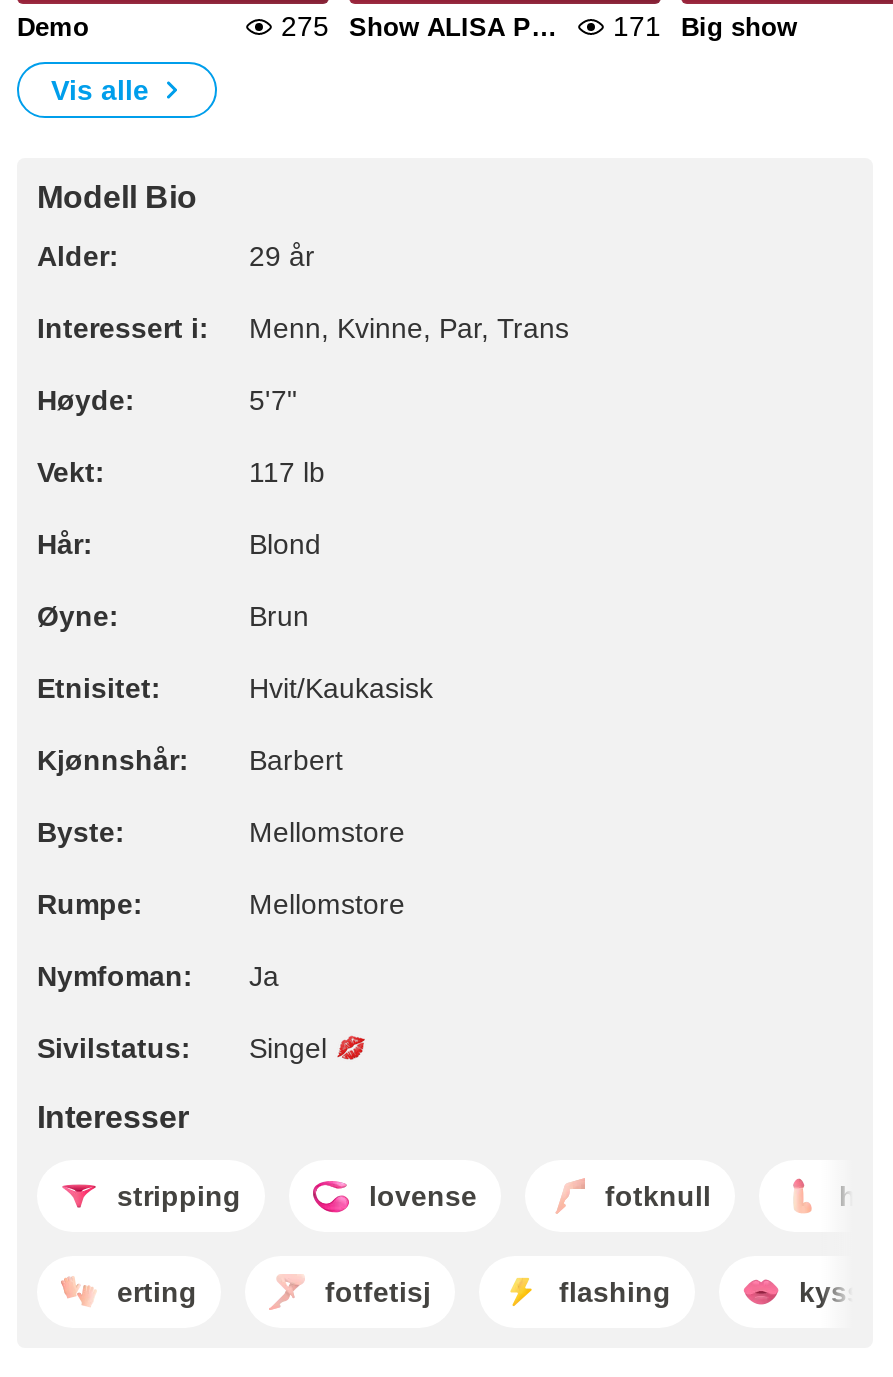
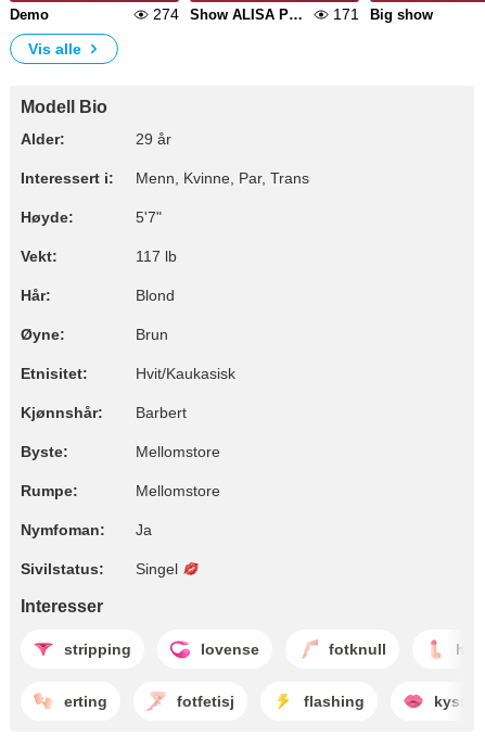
[281,10,329,42] 275 -> [153,5,179,23] 274

